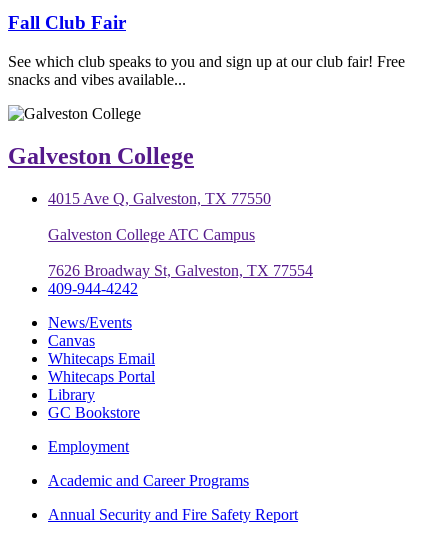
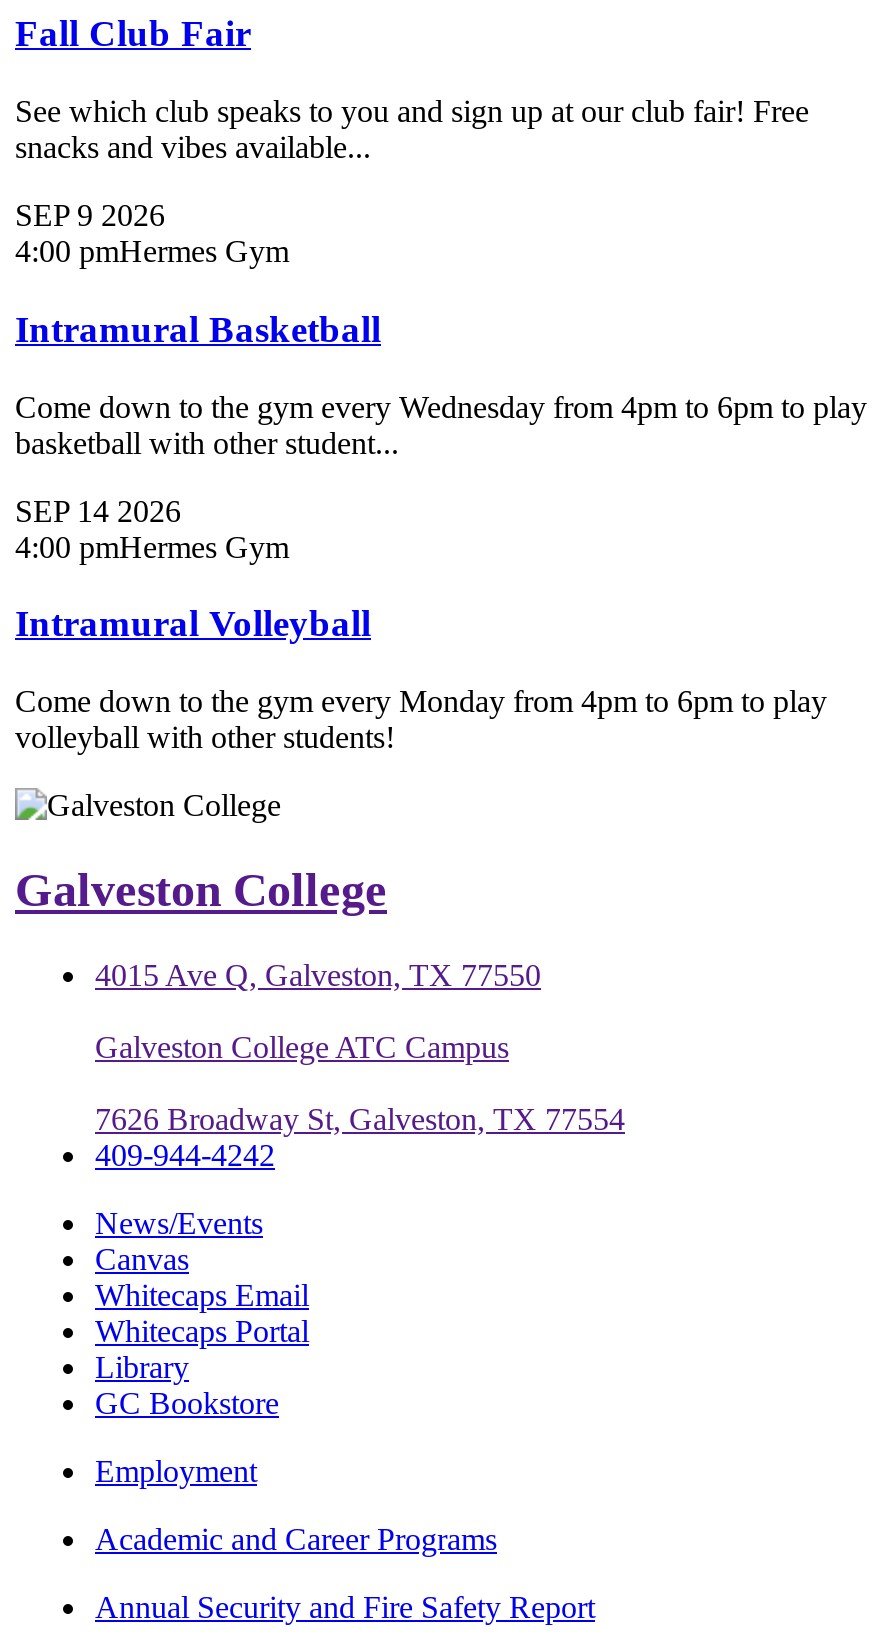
none -> [15,198,867,754] SEP 9 2026 | 4:00 pmHermes Gym | Intramural Basketball | Come down to the gym every Wednesday from 4pm to 6pm to play | basketball with other student... | SEP 14 2026 | 4:00 pmHermes Gym | Intramural Volleyball | Come down to the gym every Monday from 4pm to 6pm to play | volleyball with other students!

